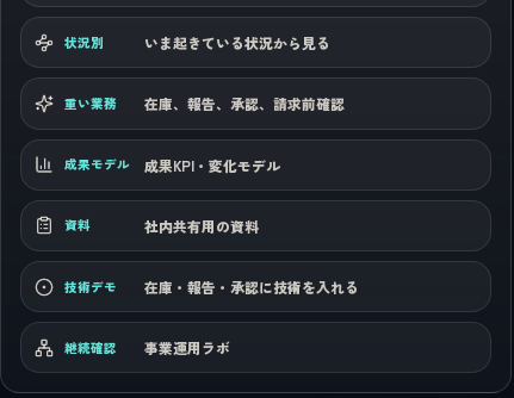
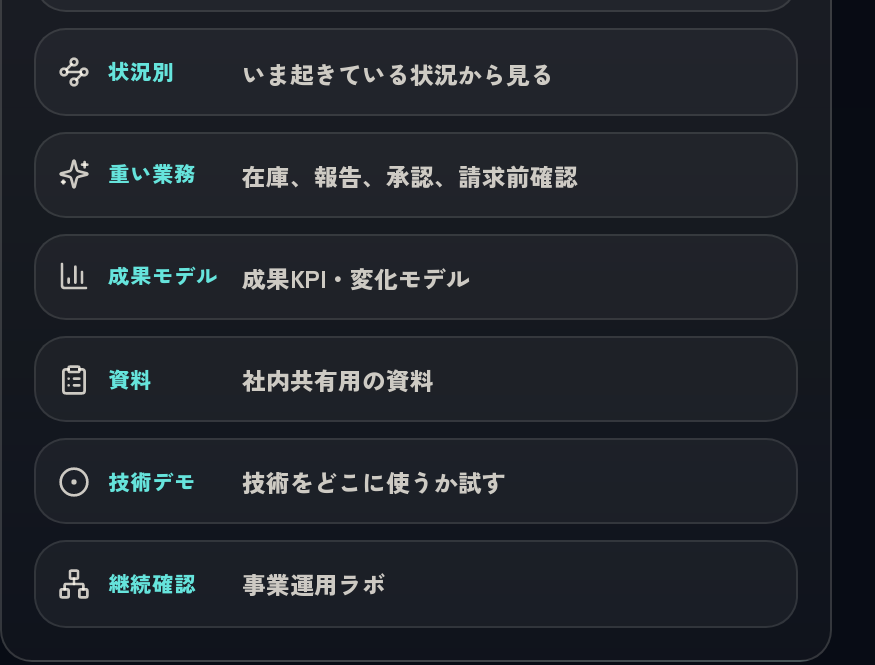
[144,276,359,297] 在庫・報告・承認に技術を入れる -> [242,464,506,498] 技術をどこに使うか試す

